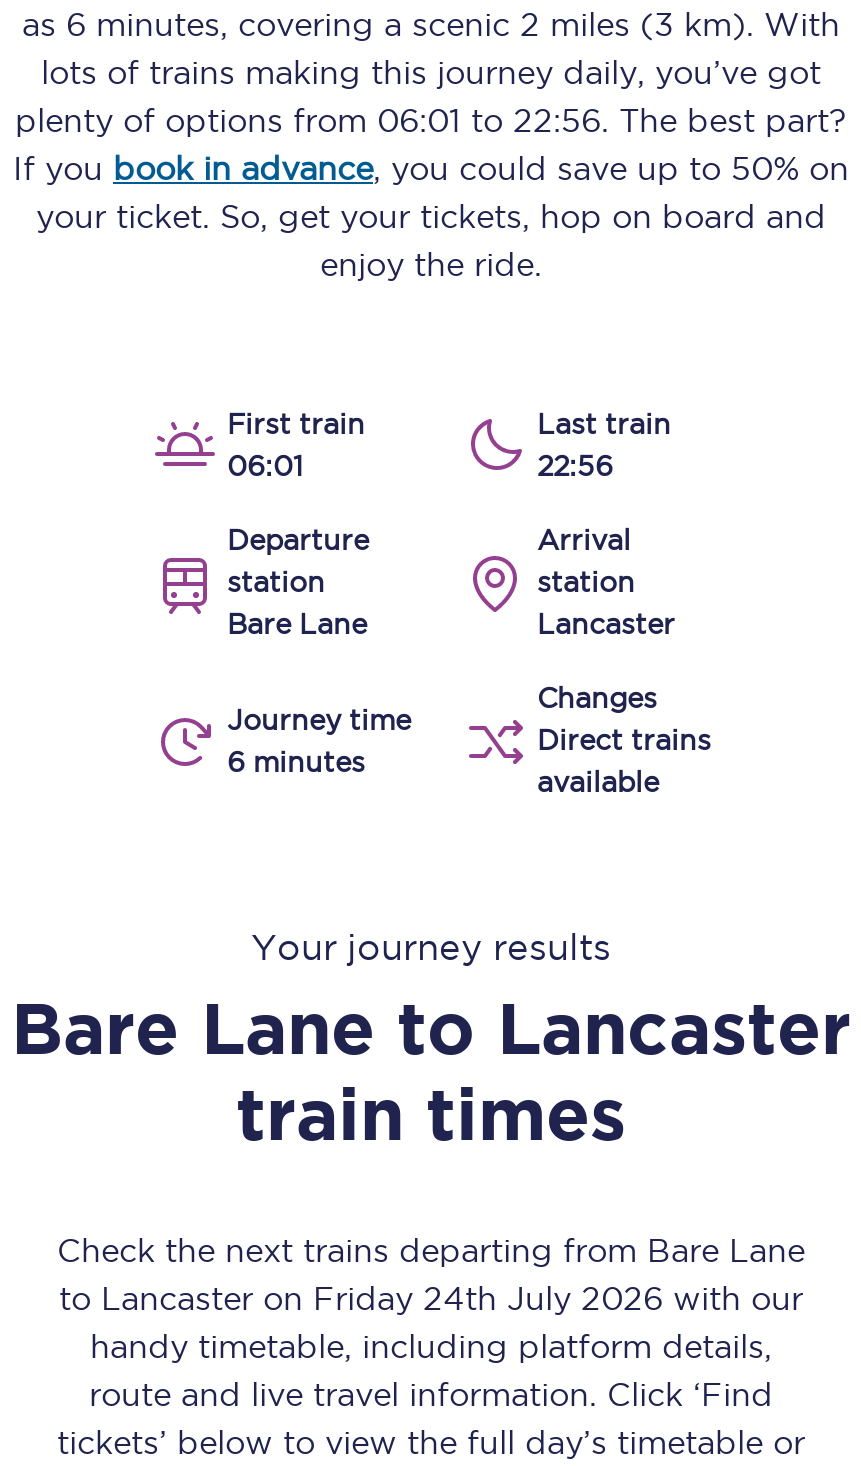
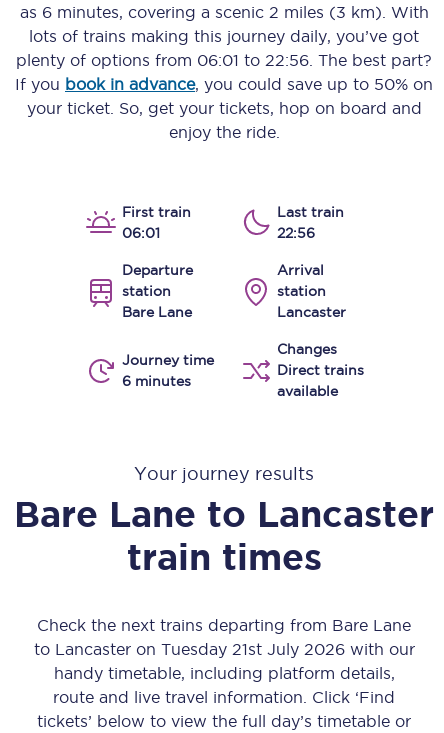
[59,1280,803,1316] to Lancaster on Friday 24th July 2026 with our -> [33,640,414,658] to Lancaster on Tuesday 21st July 2026 with our

